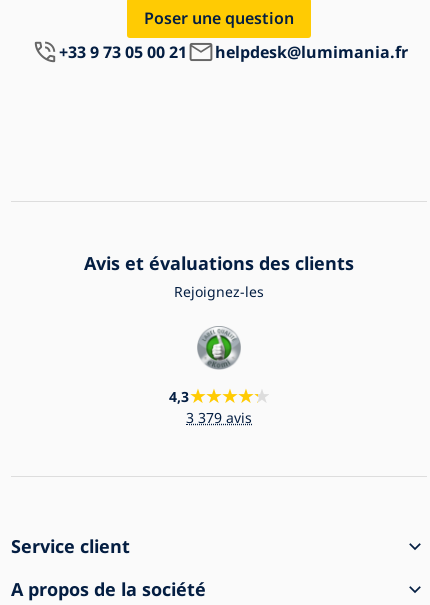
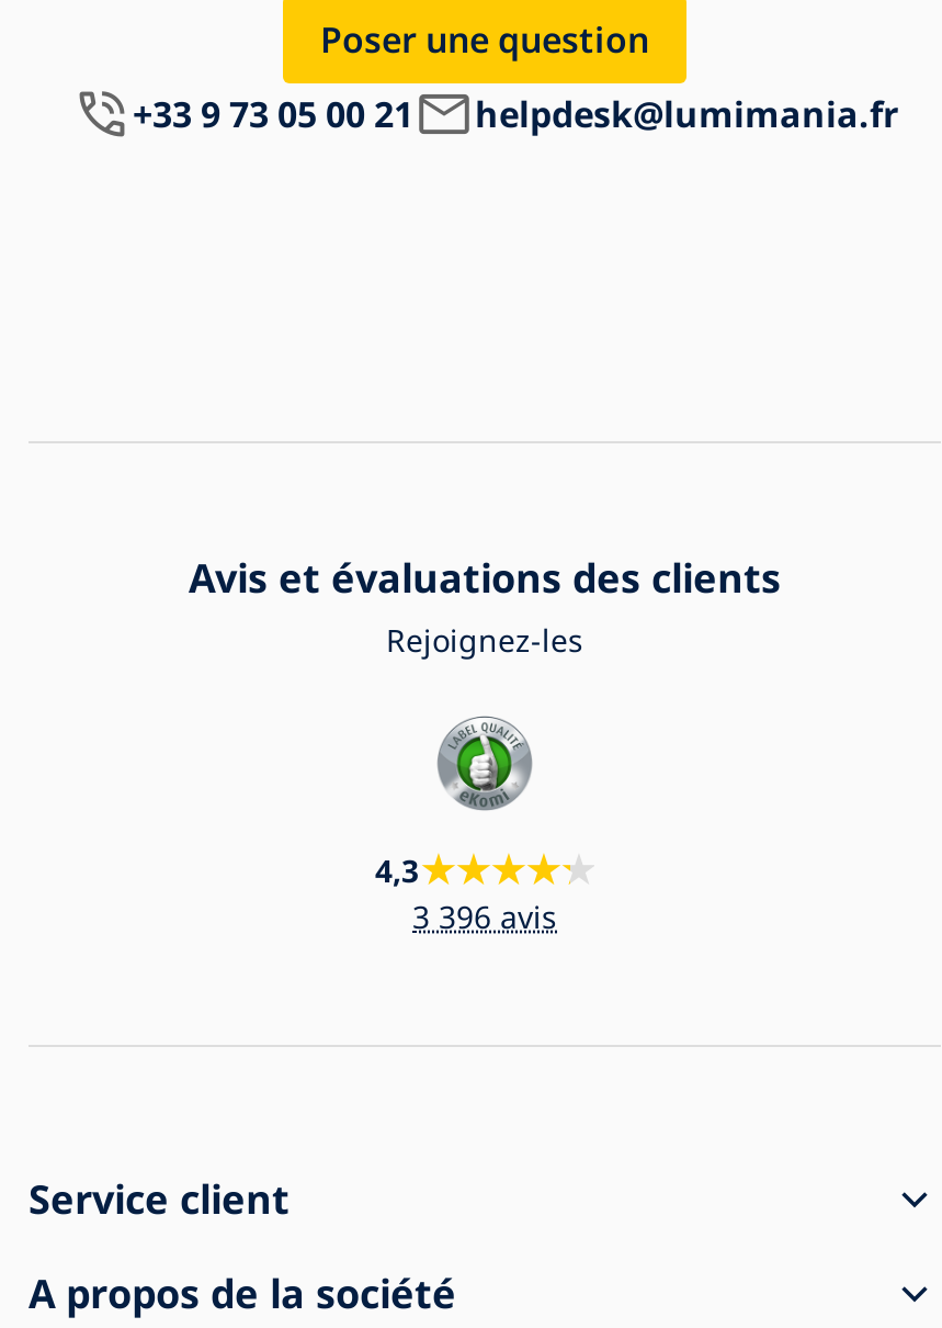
[186,408,252,427] 3 379 avis -> [412,896,557,937] 3 396 avis

